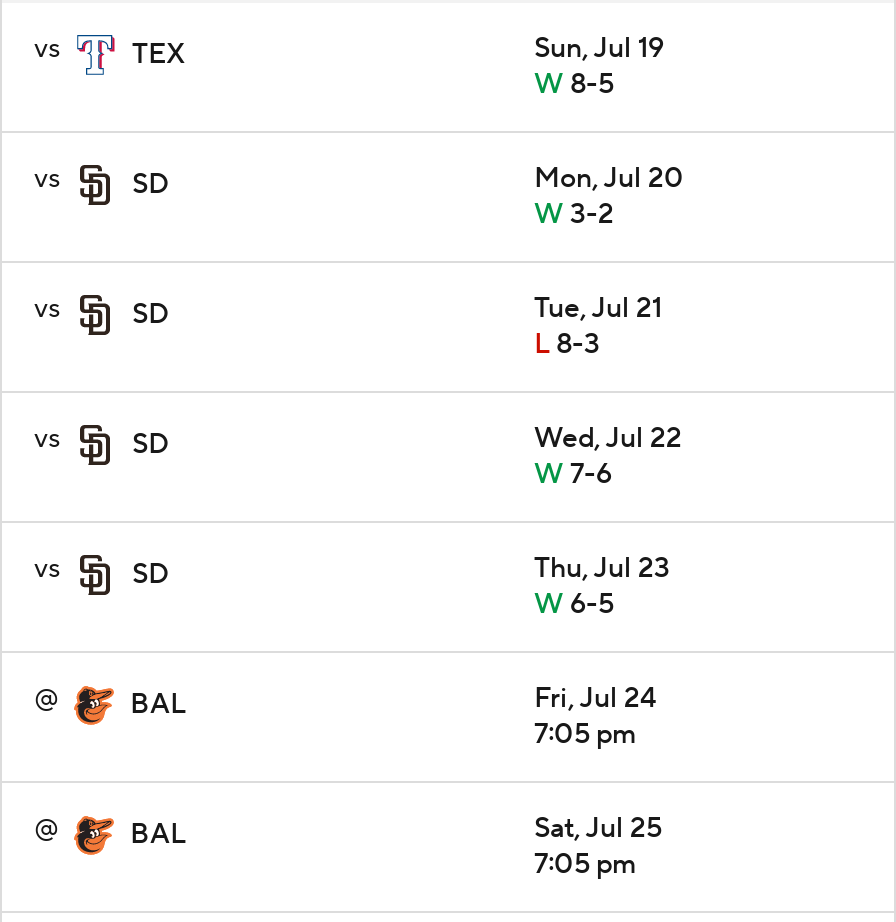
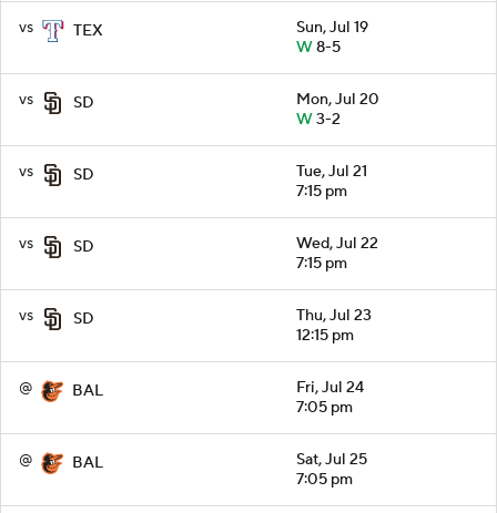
[534,327,600,363] L 8-3 -> [296,182,347,202] 7:15 pm
[534,457,612,493] W 7-6 -> [296,254,347,274] 7:15 pm
[534,587,614,623] W 6-5 -> [296,326,354,346] 12:15 pm

